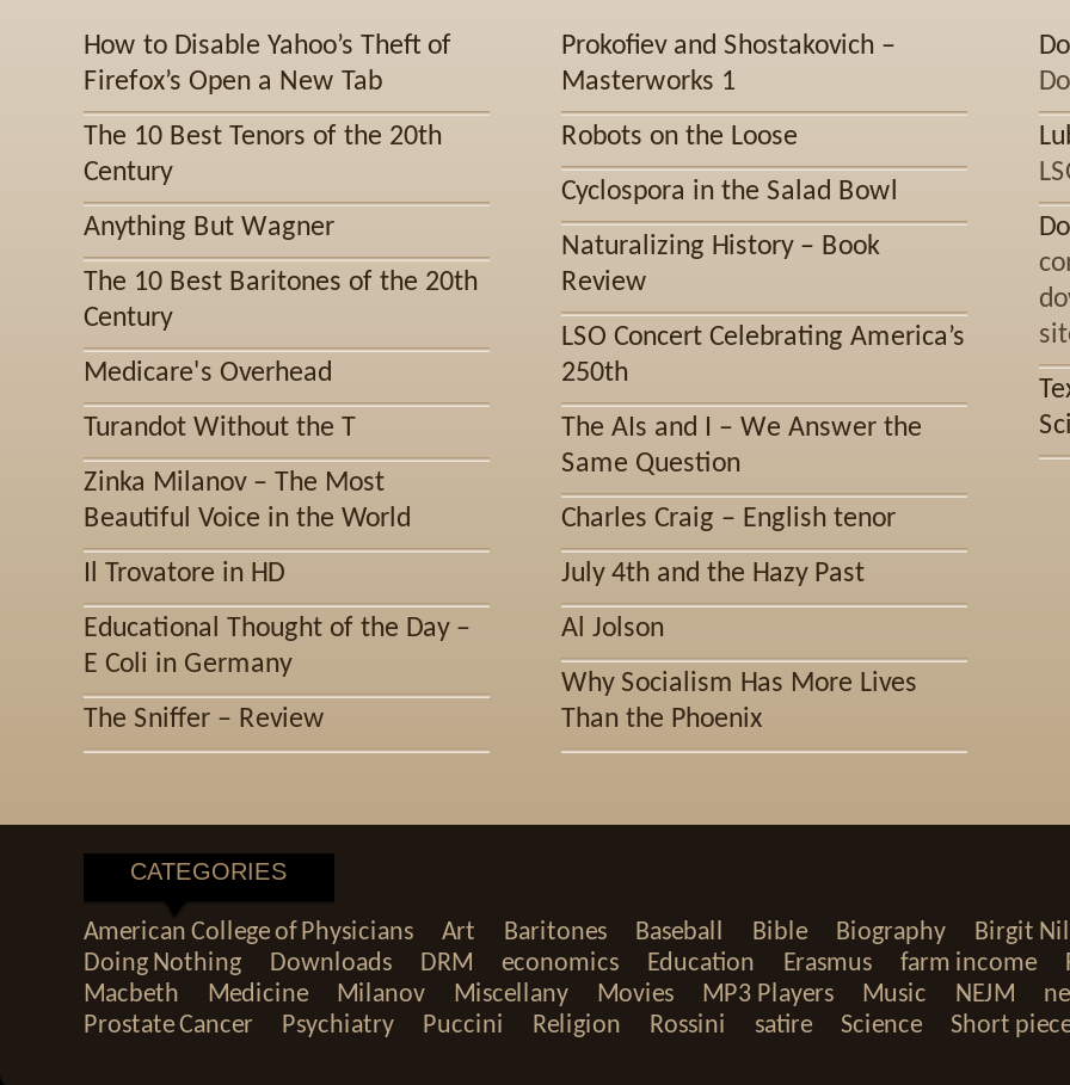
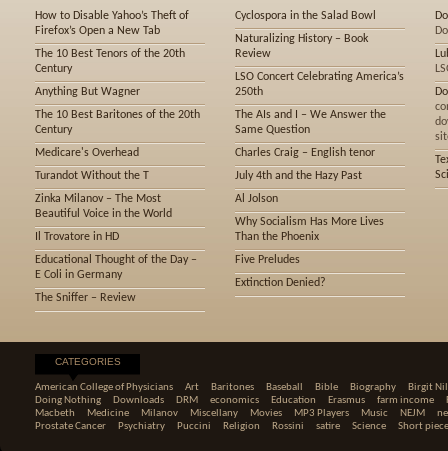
[561,32,896,152] Prokofiev and Shostakovich – | Masterworks 1 | Robots on the Loose -> none
moved [561,178,965,734] -> [235,10,404,243]: Cyclospora in the Salad Bowl | Naturalizing History – Book | Review | ... | Why Socialism Has More Lives | Than the Phoenix
none -> [235,254,326,289] Five Preludes | Extinction Denied?

